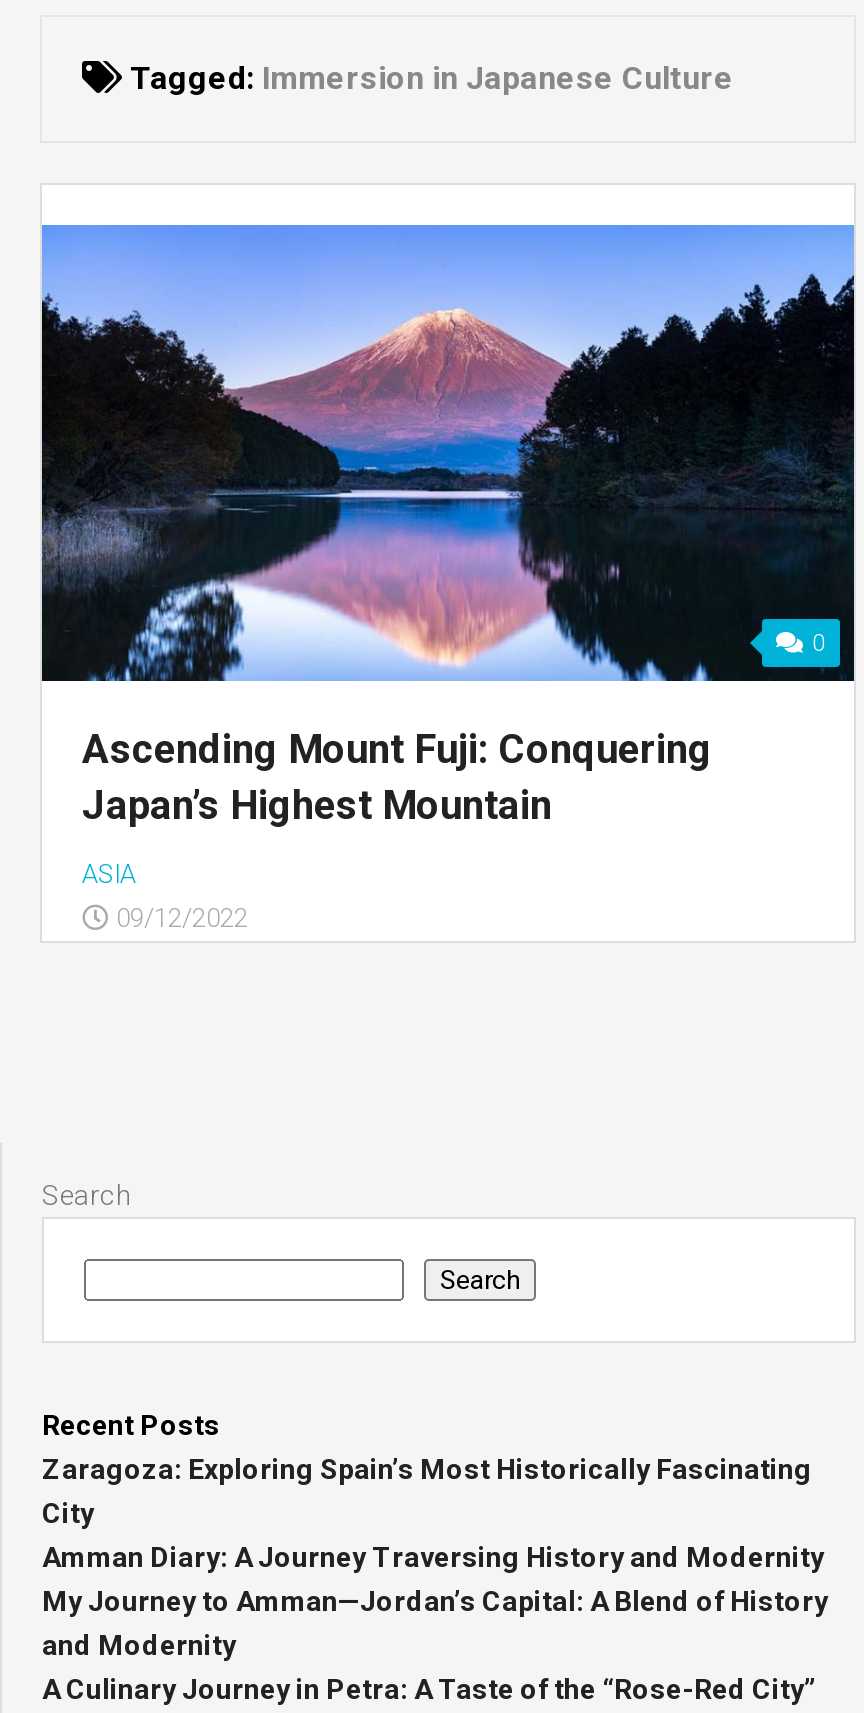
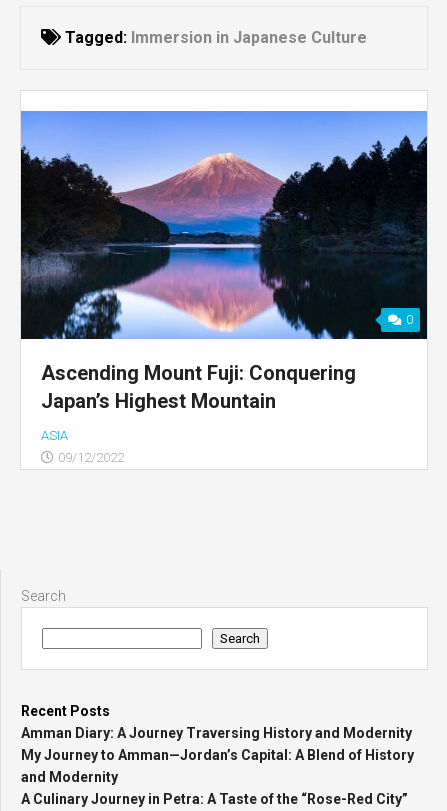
[42,1453,812,1529] Zaragoza: Exploring Spain’s Most Historically Fascinating | City -> none

